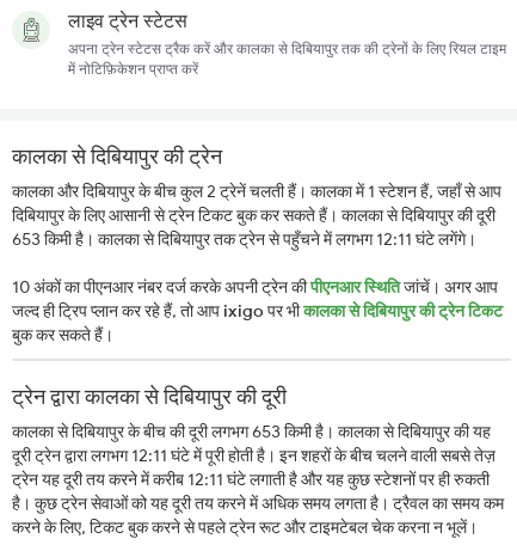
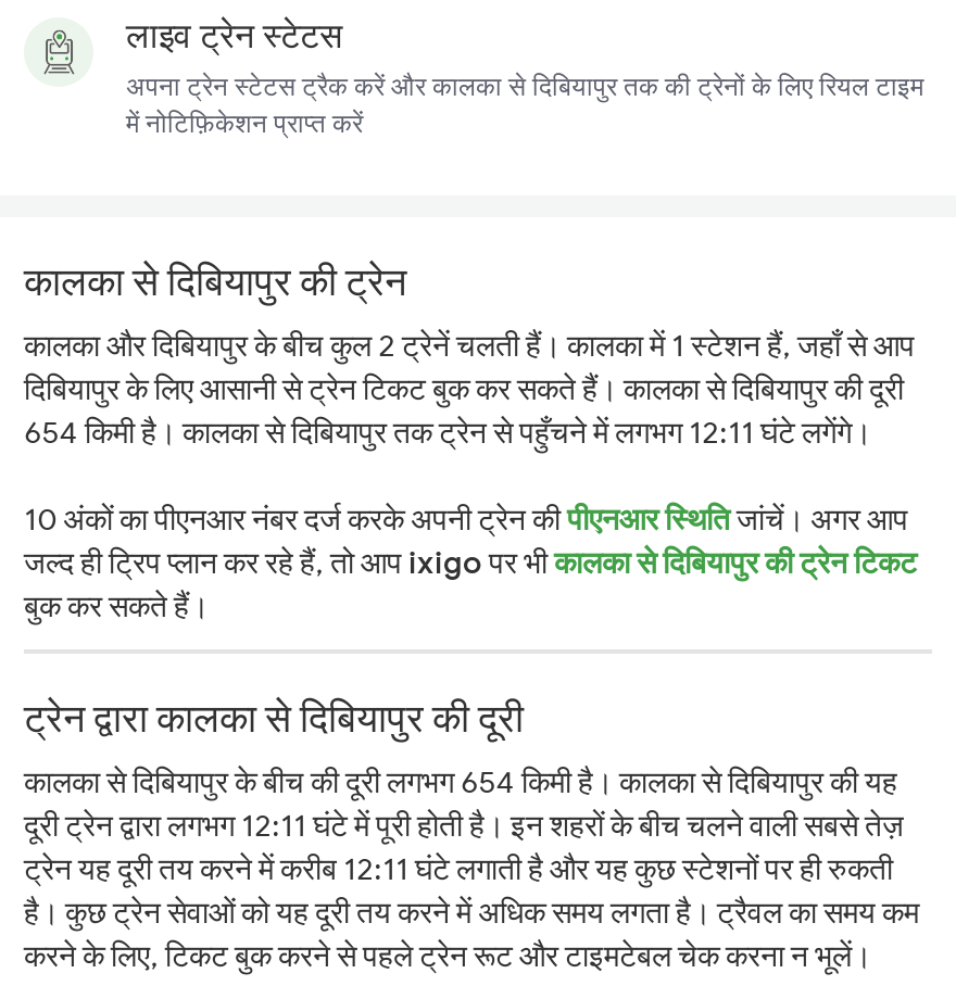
[12,229,476,250] 653 किमी है। कालका से दिबियापुर तक ट्रेन से पहुँचने में लगभग 12:11 घंटे लगेंगे। -> [24,414,871,453] 654 किमी है। कालका से दिबियापुर तक ट्रेन से पहुँचने में लगभग 12:11 घंटे लगेंगे।
[12,421,491,443] कालका से दिबियापुर के बीच की दूरी लगभग 653 किमी है। कालका से दिबियापुर की यह -> [24,763,897,802] कालका से दिबियापुर के बीच की दूरी लगभग 654 किमी है। कालका से दिबियापुर की यह

